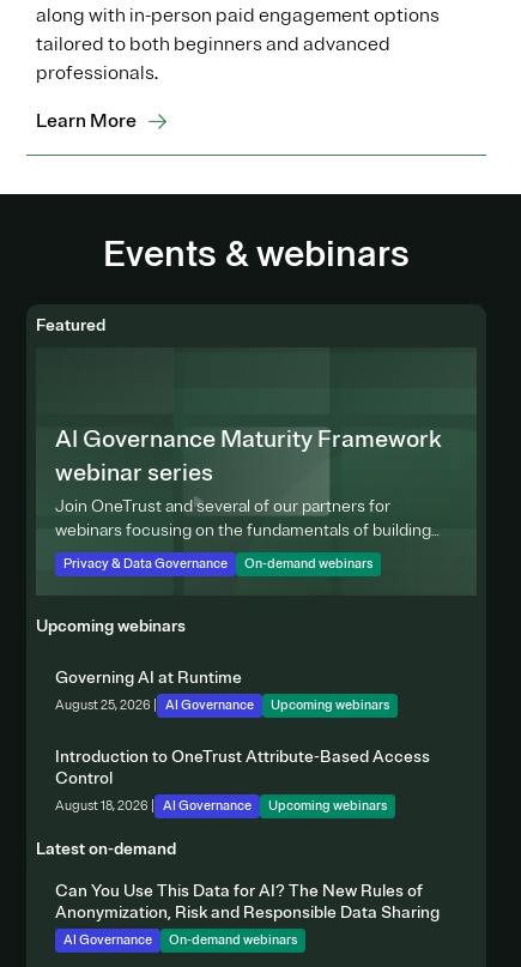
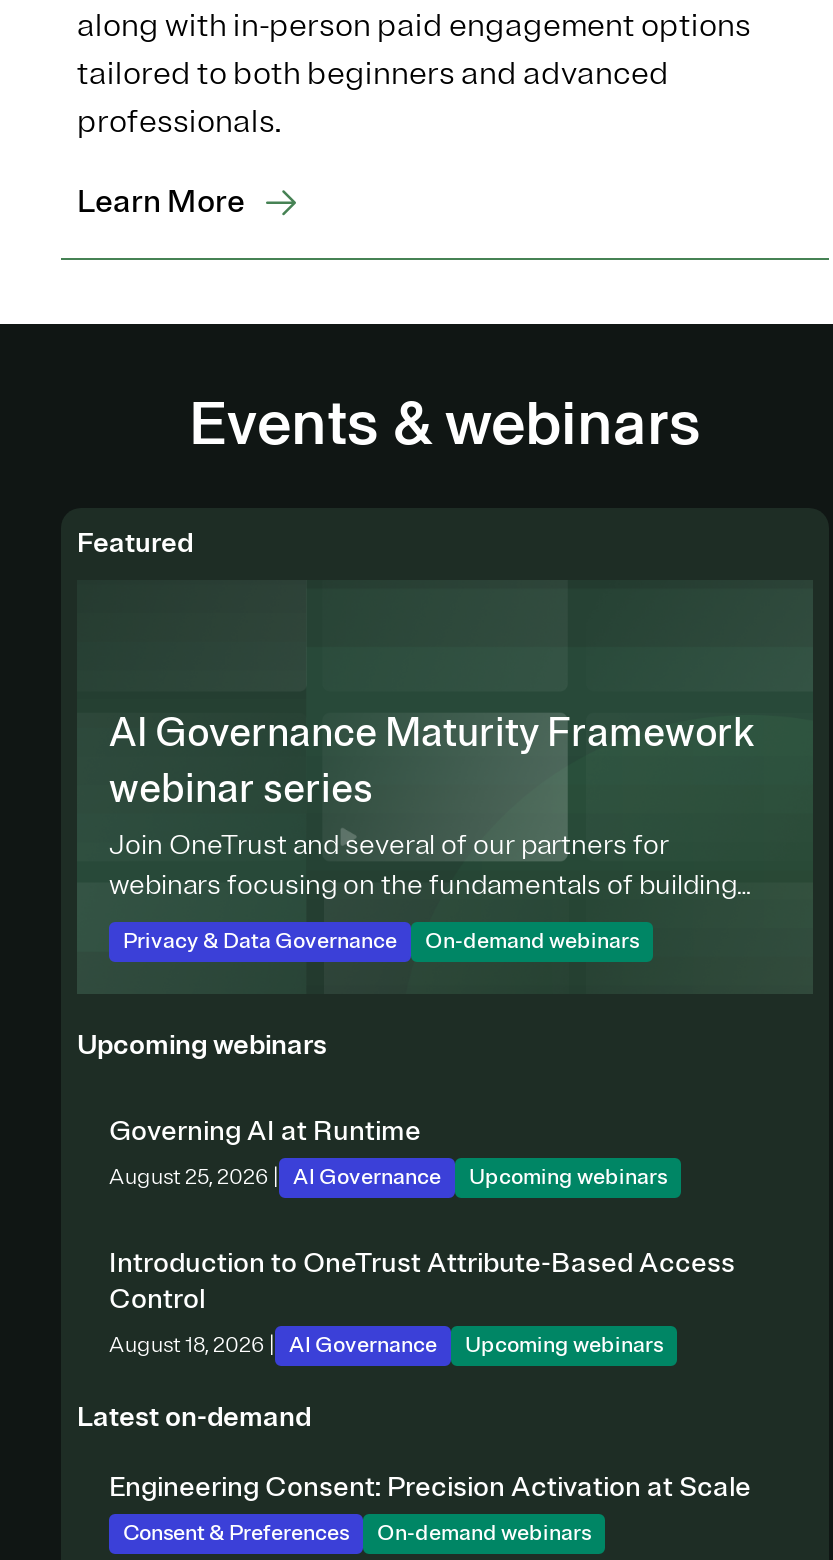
[55,881,440,923] Can You Use This Data for AI? The New Rules of | Anonymization, Risk and Responsible Data Sharing -> [109,1470,751,1504] Engineering Consent: Precision Activation at Scale
[63,932,152,948] AI Governance -> [123,1520,349,1546] Consent & Preferences

